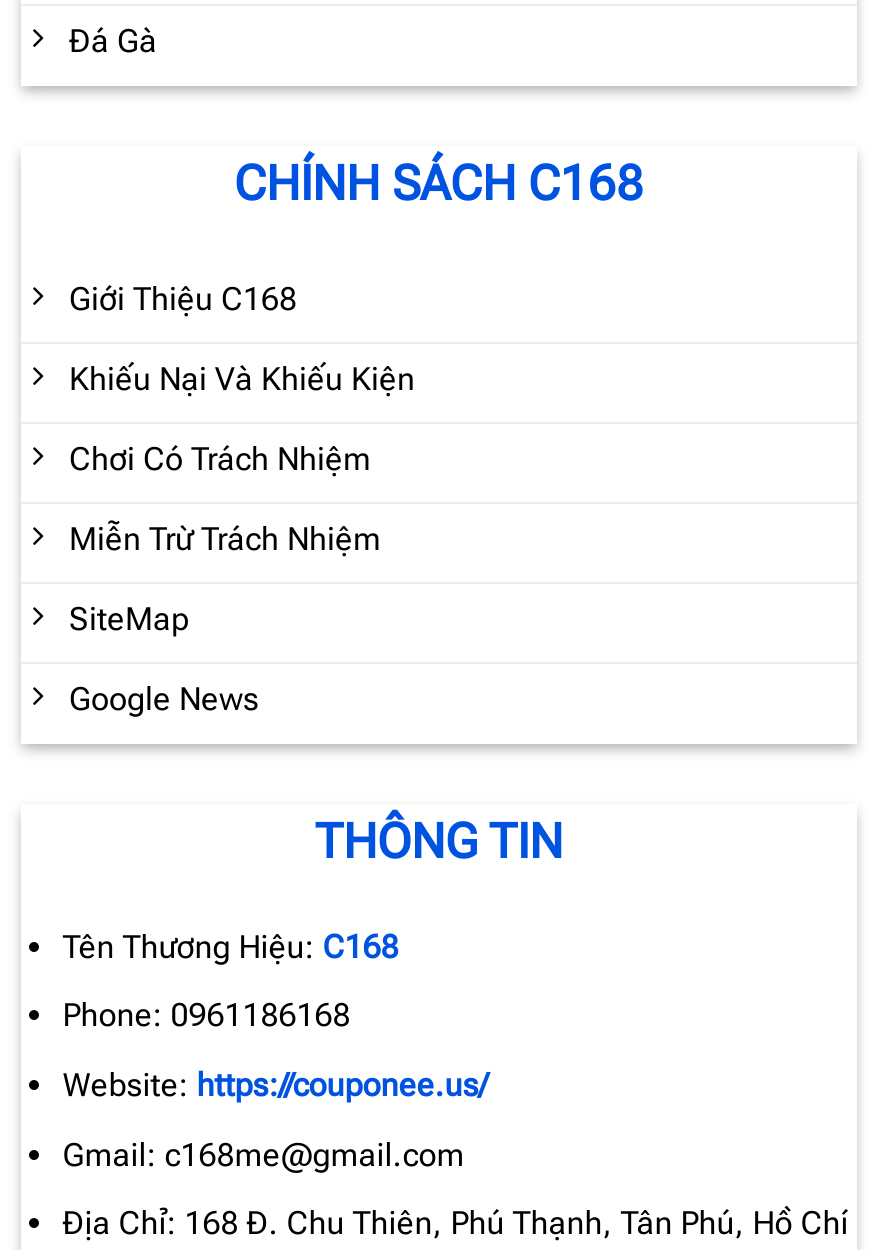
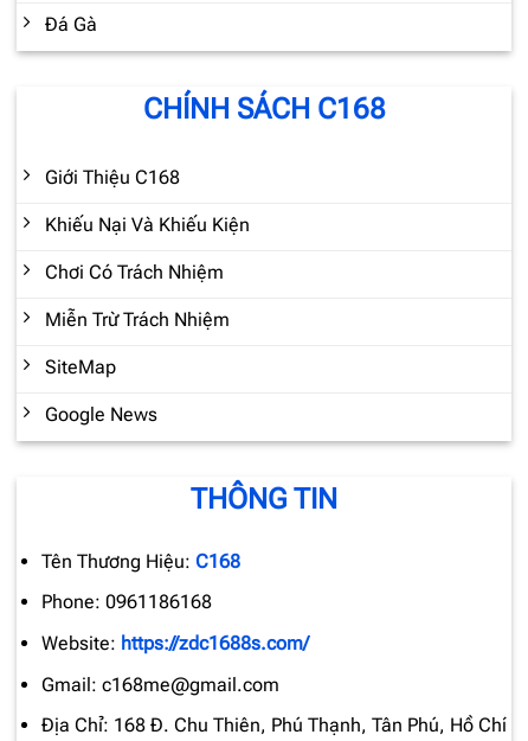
[63,1066,489,1104] Website: https://couponee.us/ -> [41,632,309,654] Website: https://zdc1688s.com/

